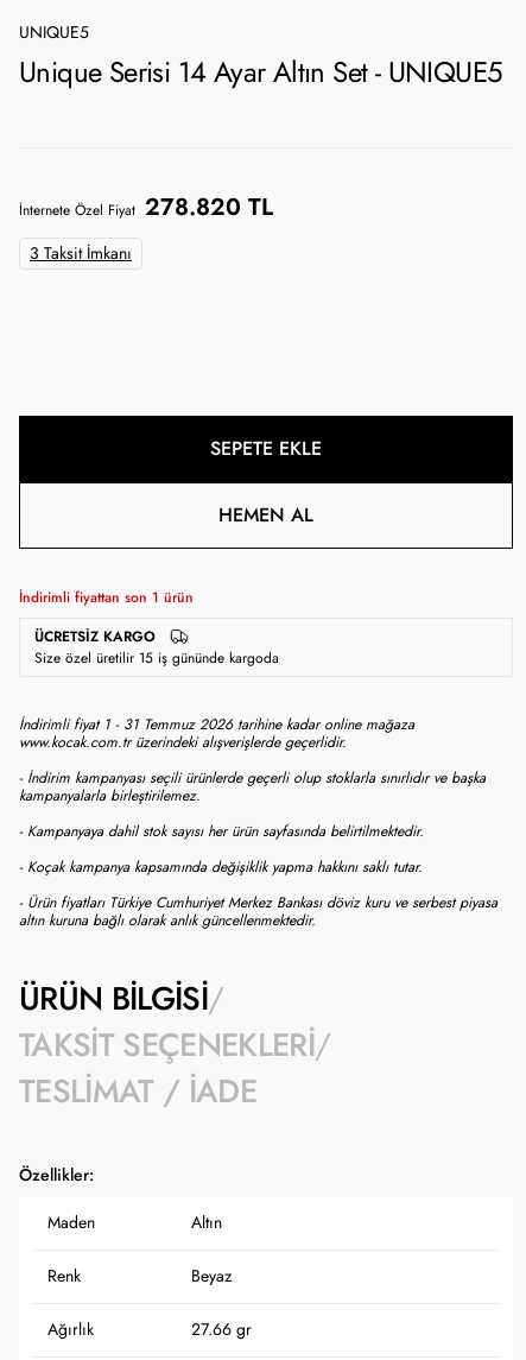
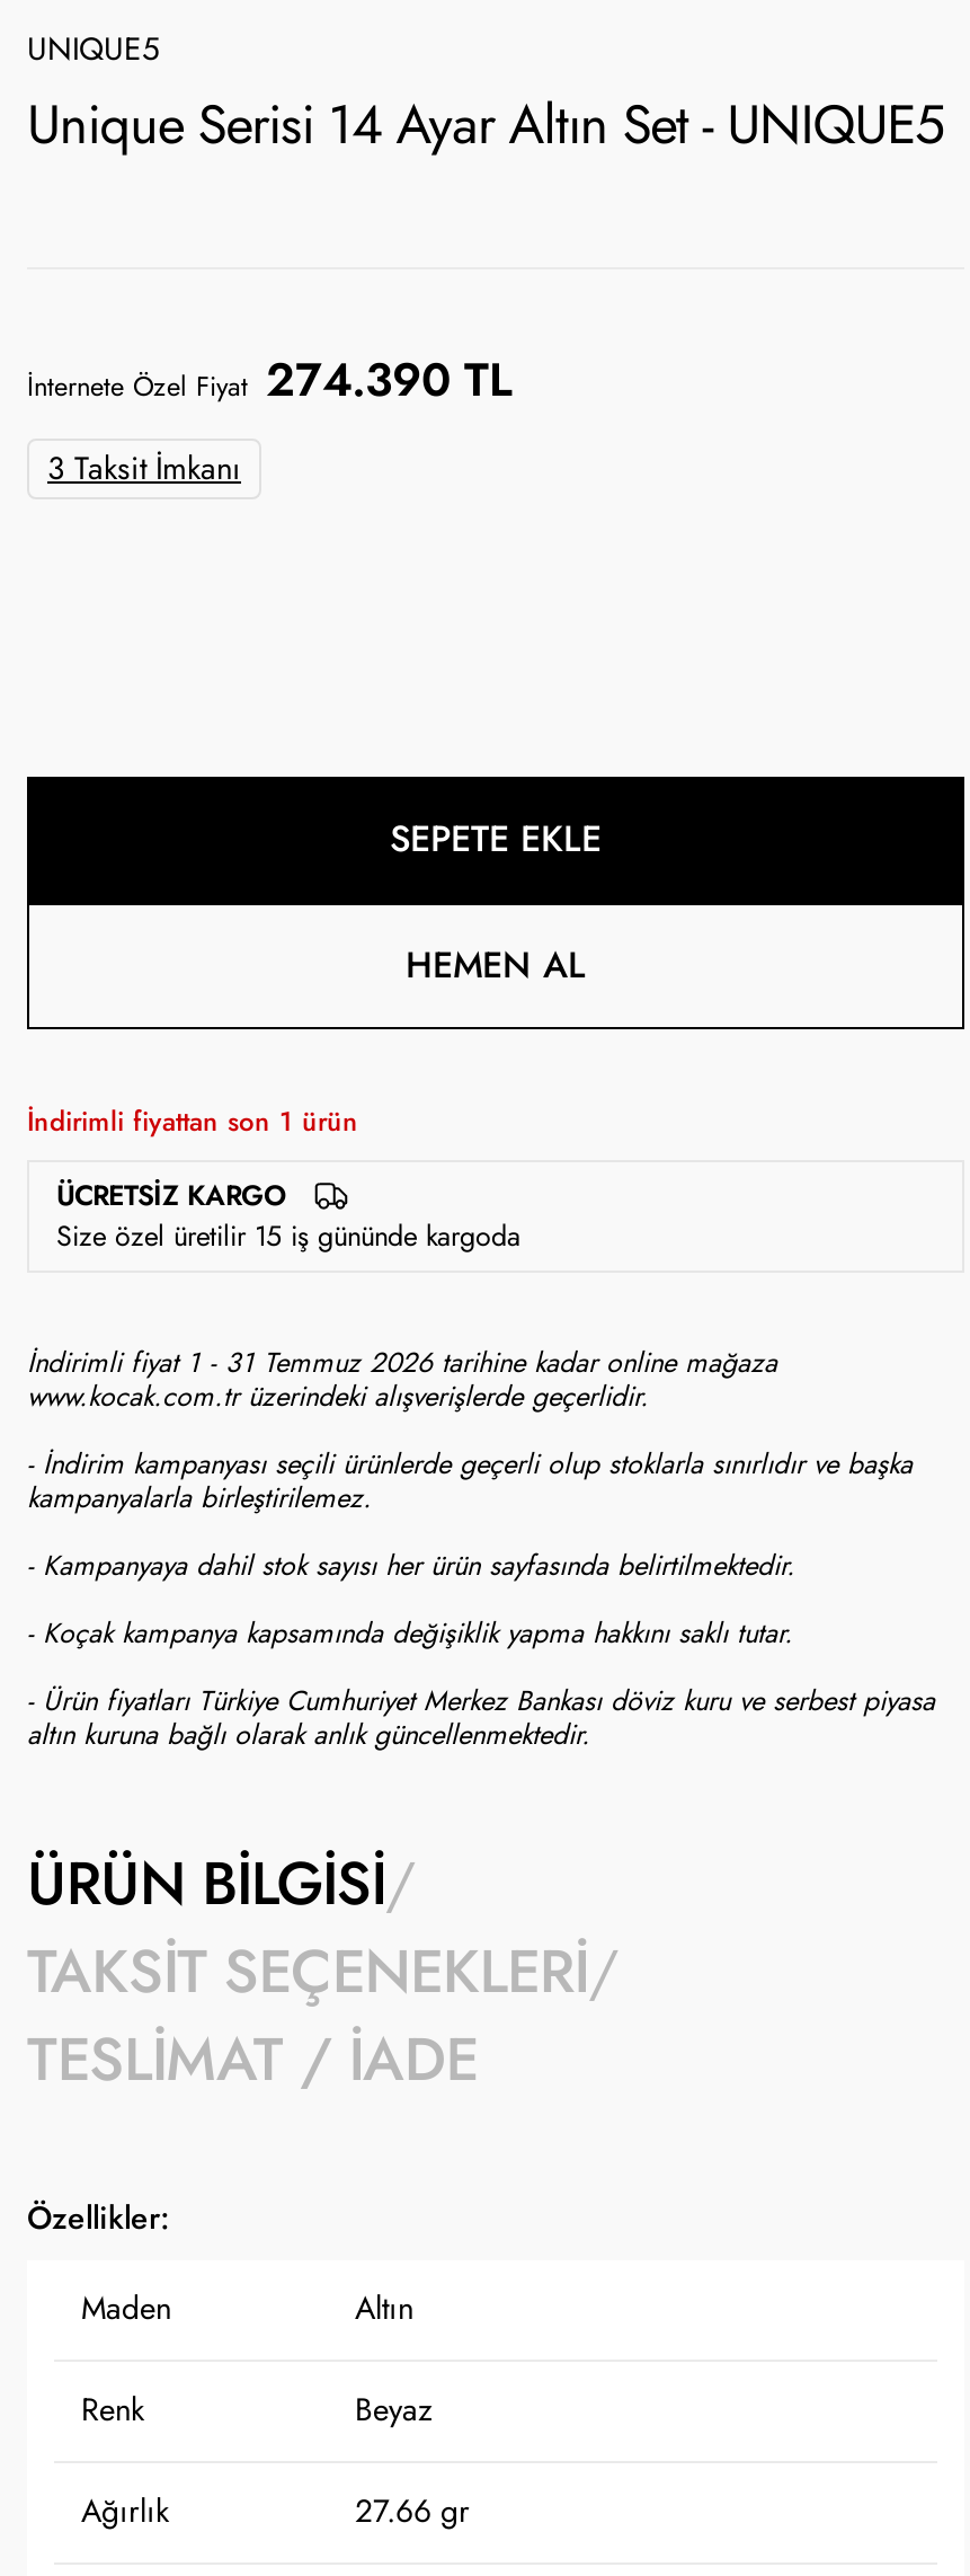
[19,190,273,223] İnternete Özel Fiyat 278.820 TL -> [27,348,511,411] İnternete Özel Fiyat 274.390 TL

